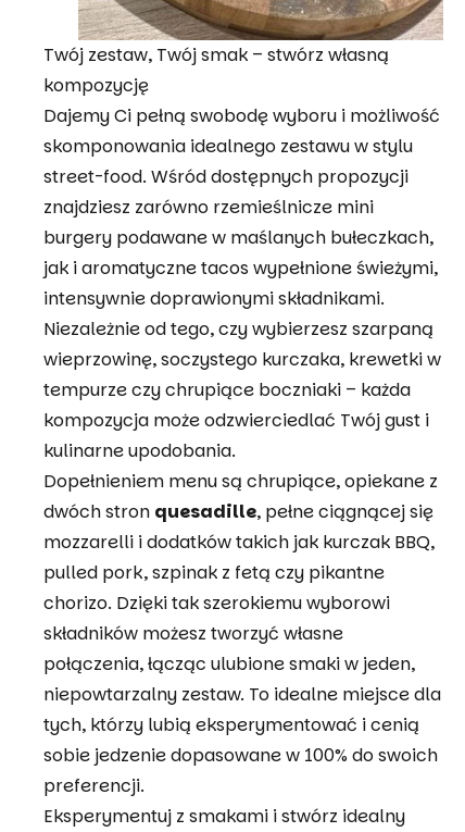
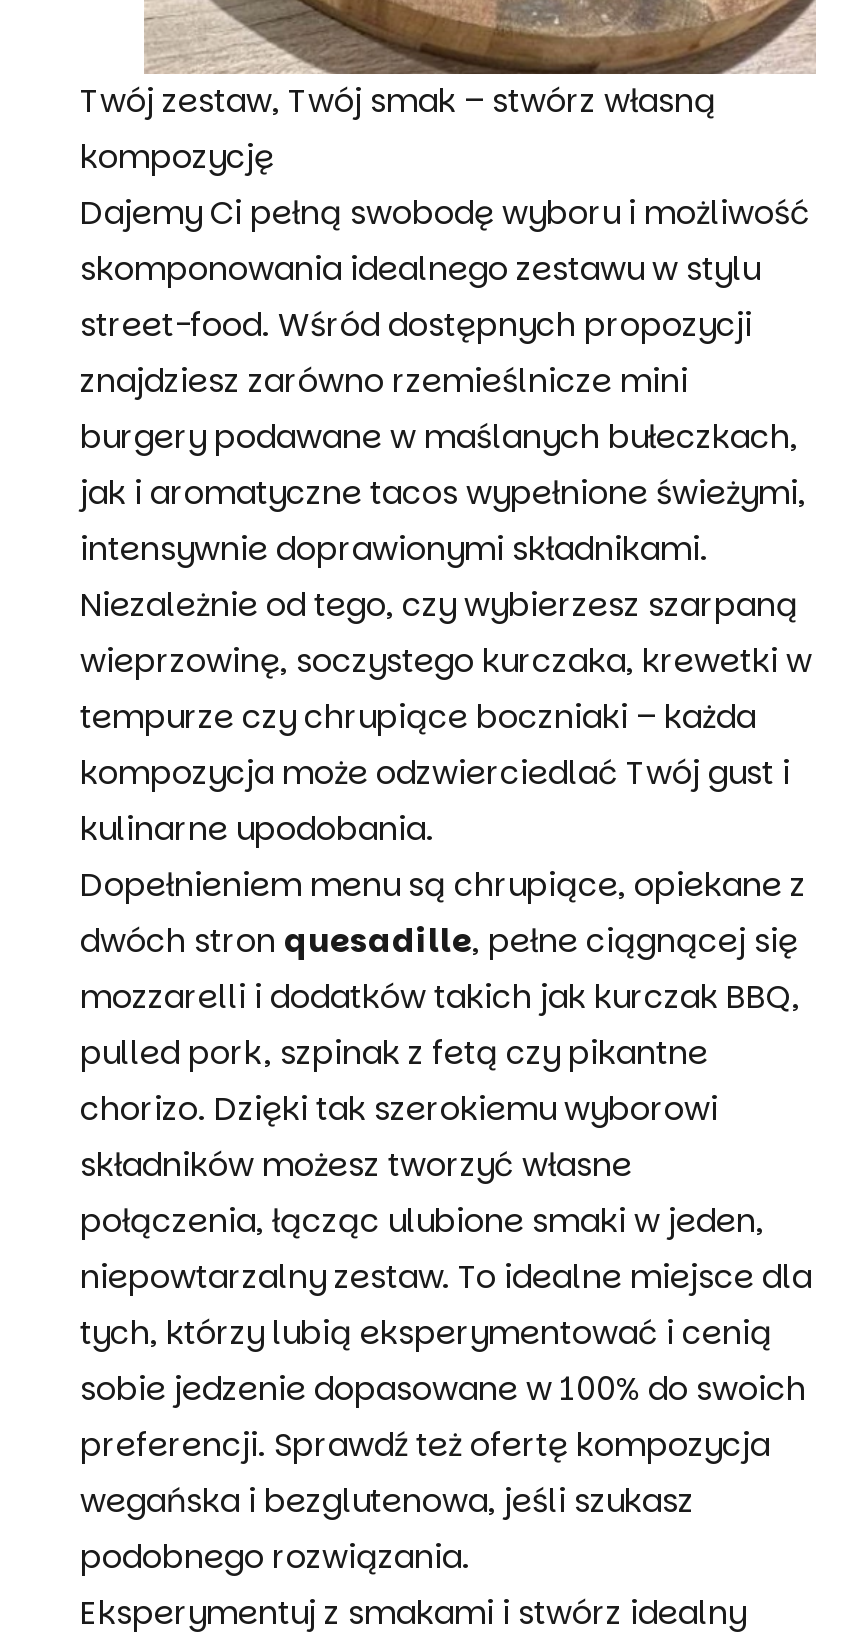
[43,773,144,798] preferencji. -> [80,1423,770,1581] preferencji. Sprawdź też ofertę kompozycja | wegańska i bezglutenowa, jeśli szukasz | podobnego rozwiązania.

